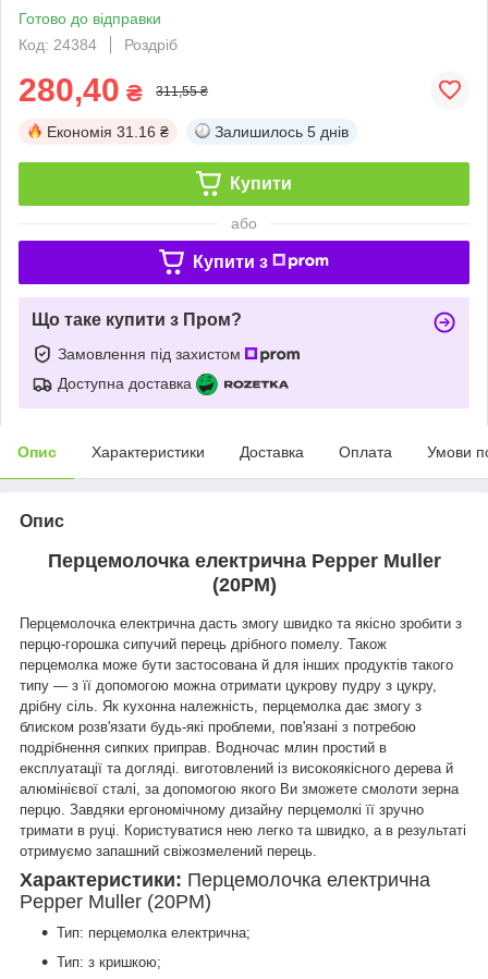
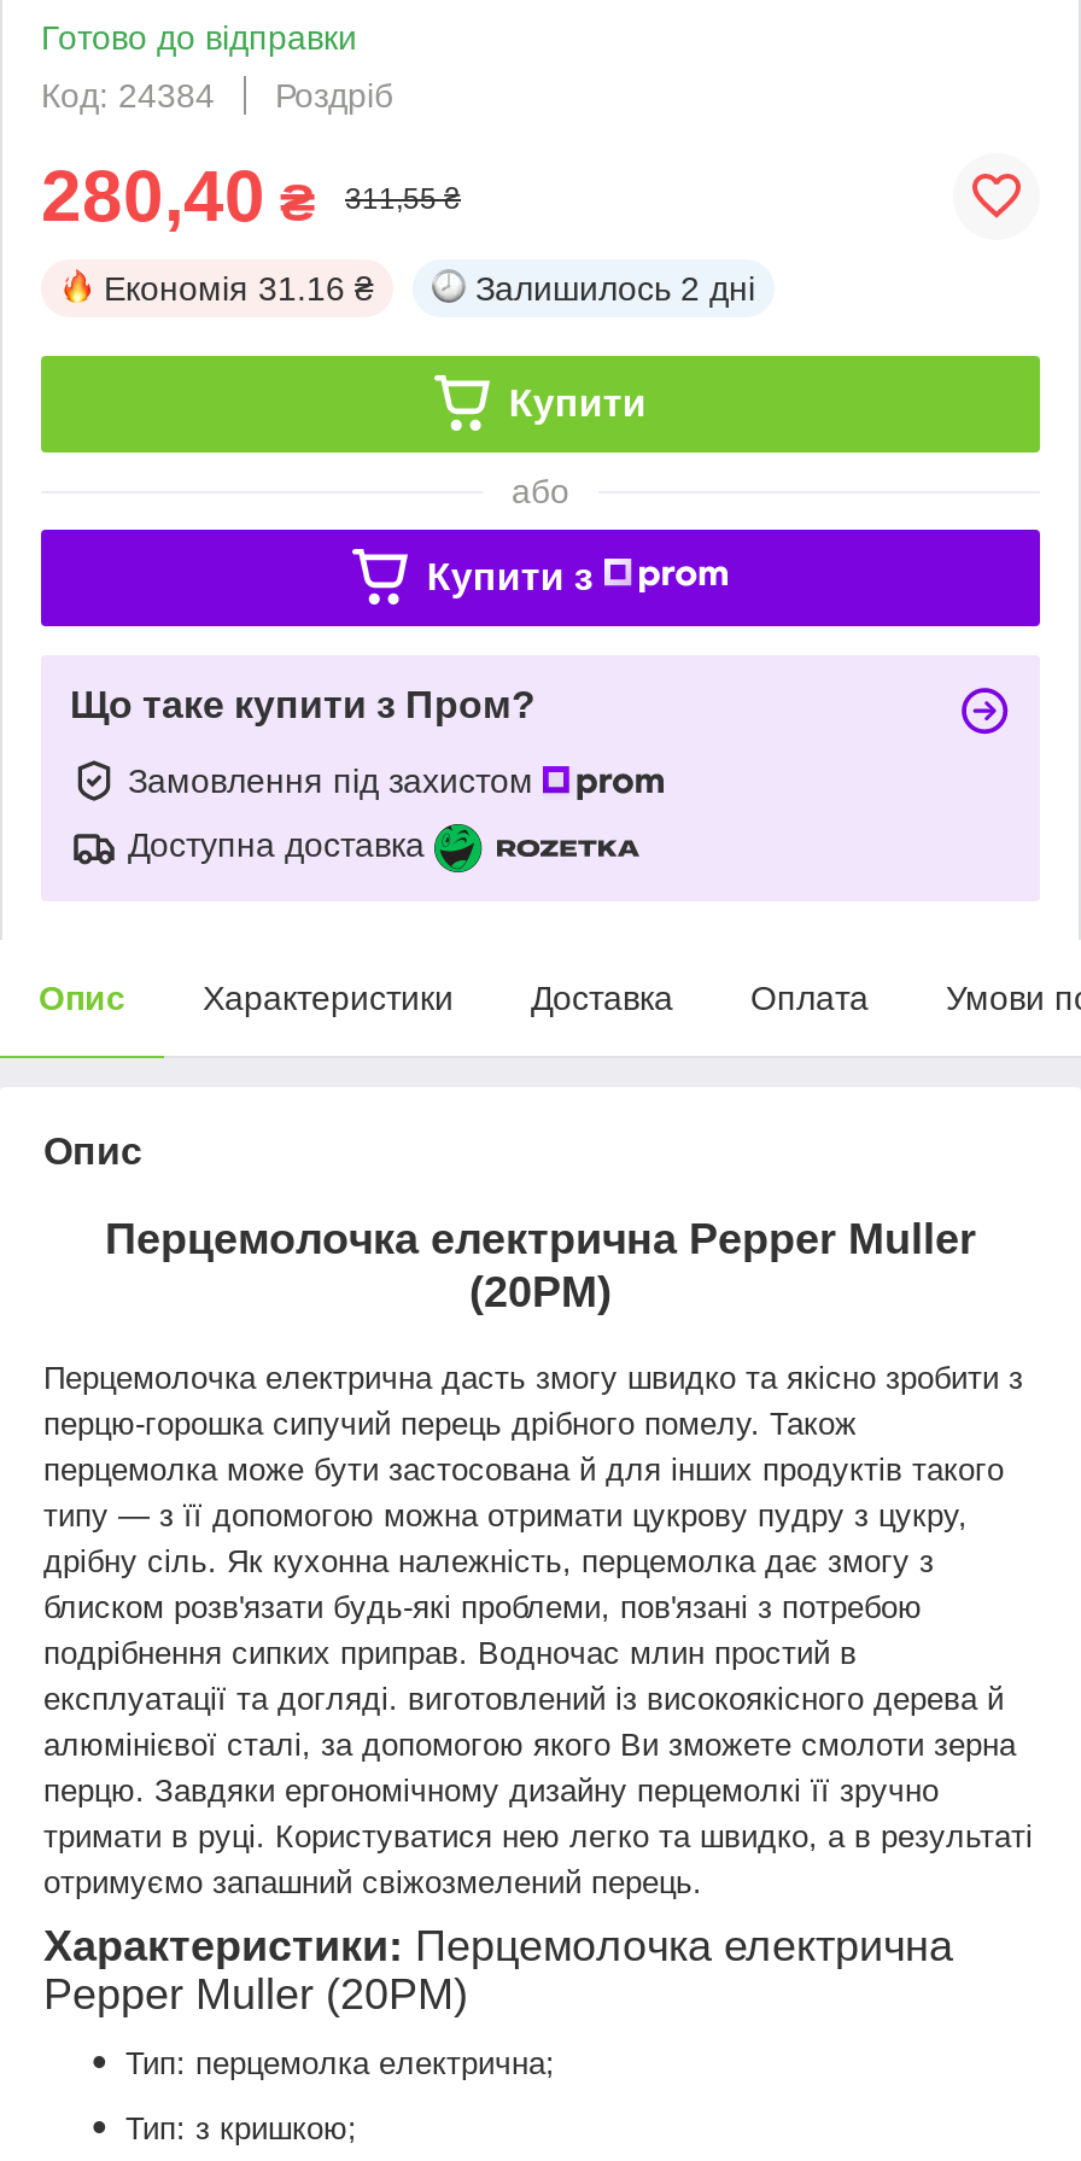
[215,123,349,140] Залишилось 5 днів -> [475,269,755,307] Залишилось 2 дні

